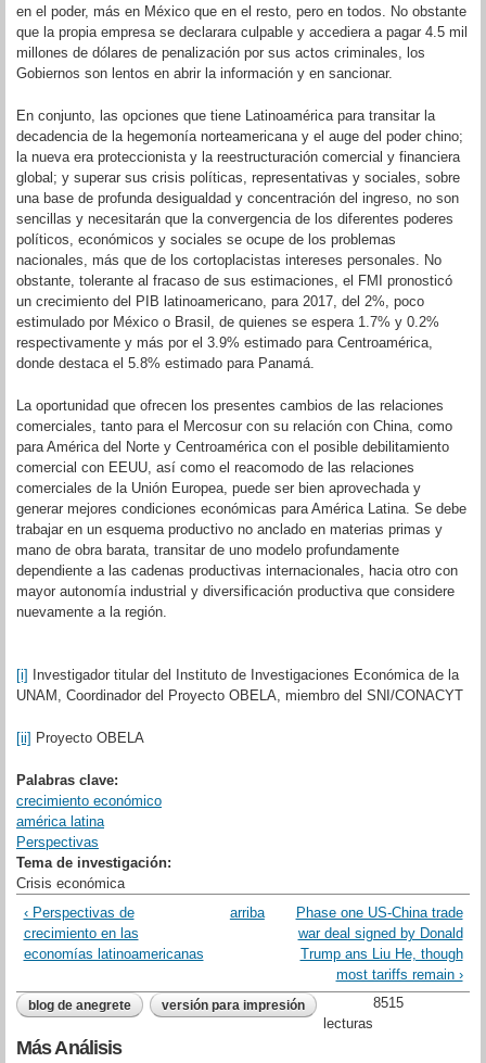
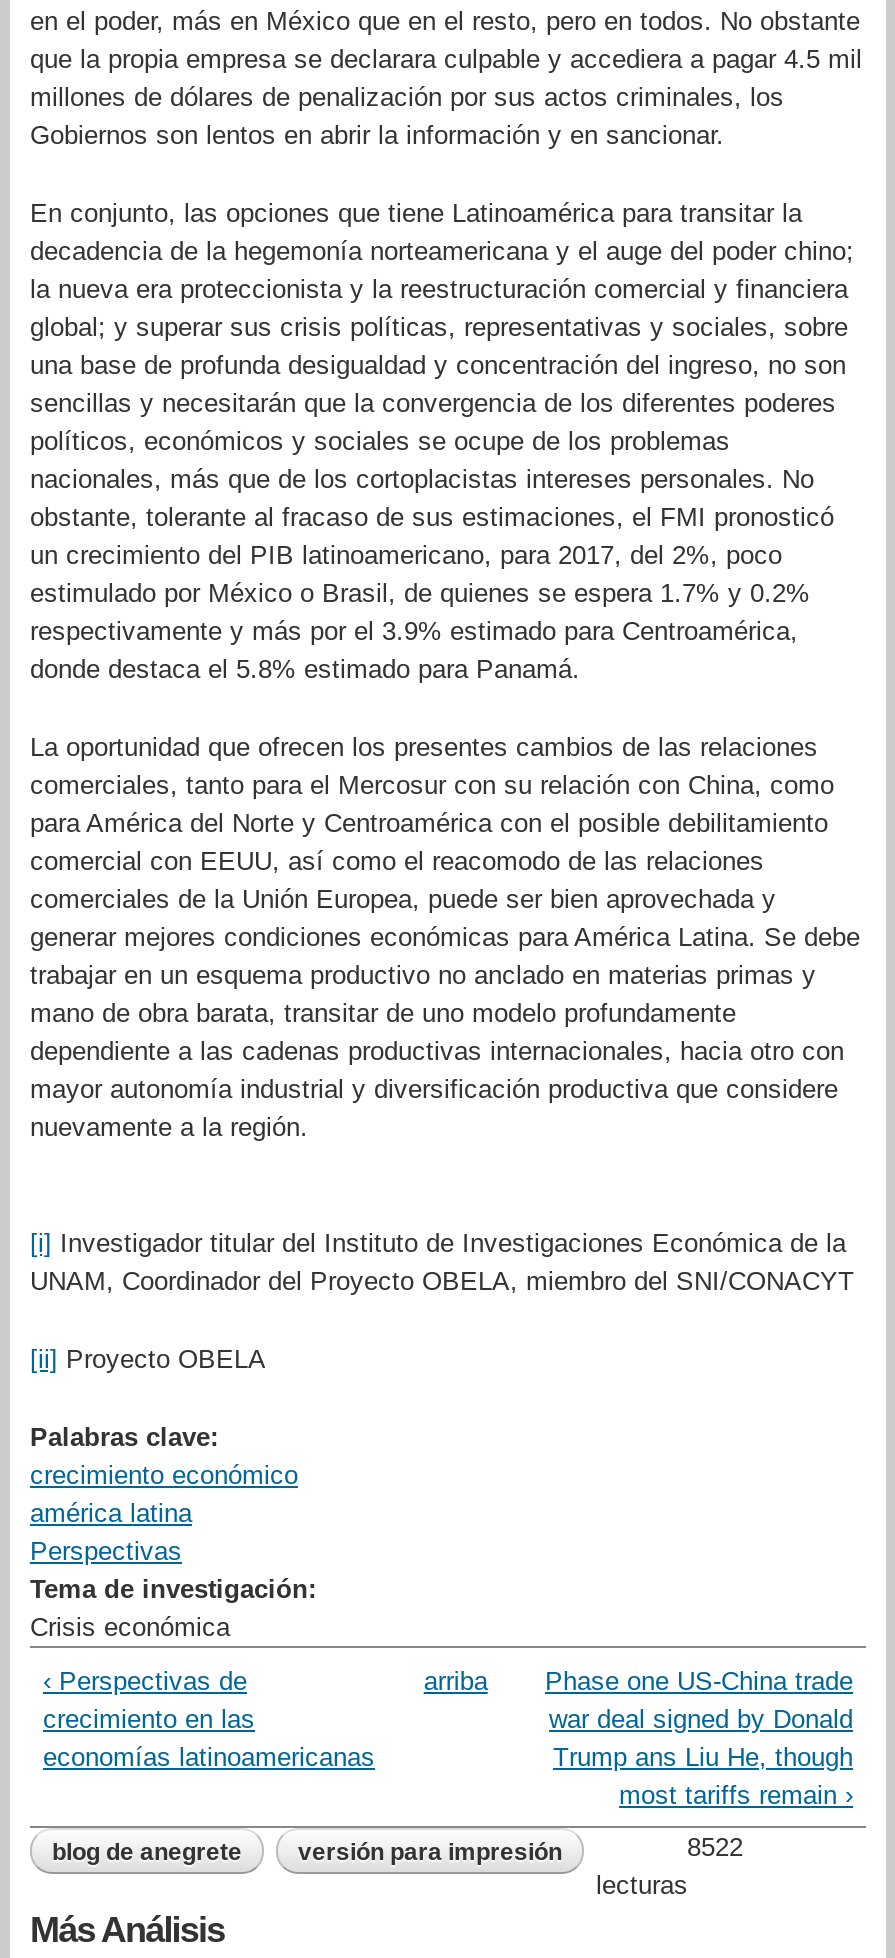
[373,995,403,1011] 8515 -> [687,1833,743,1863] 8522

